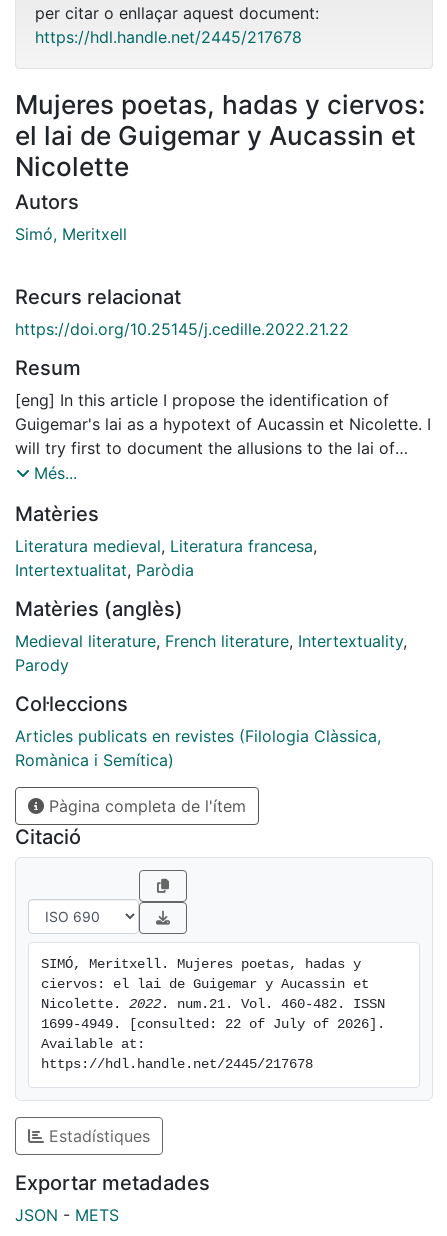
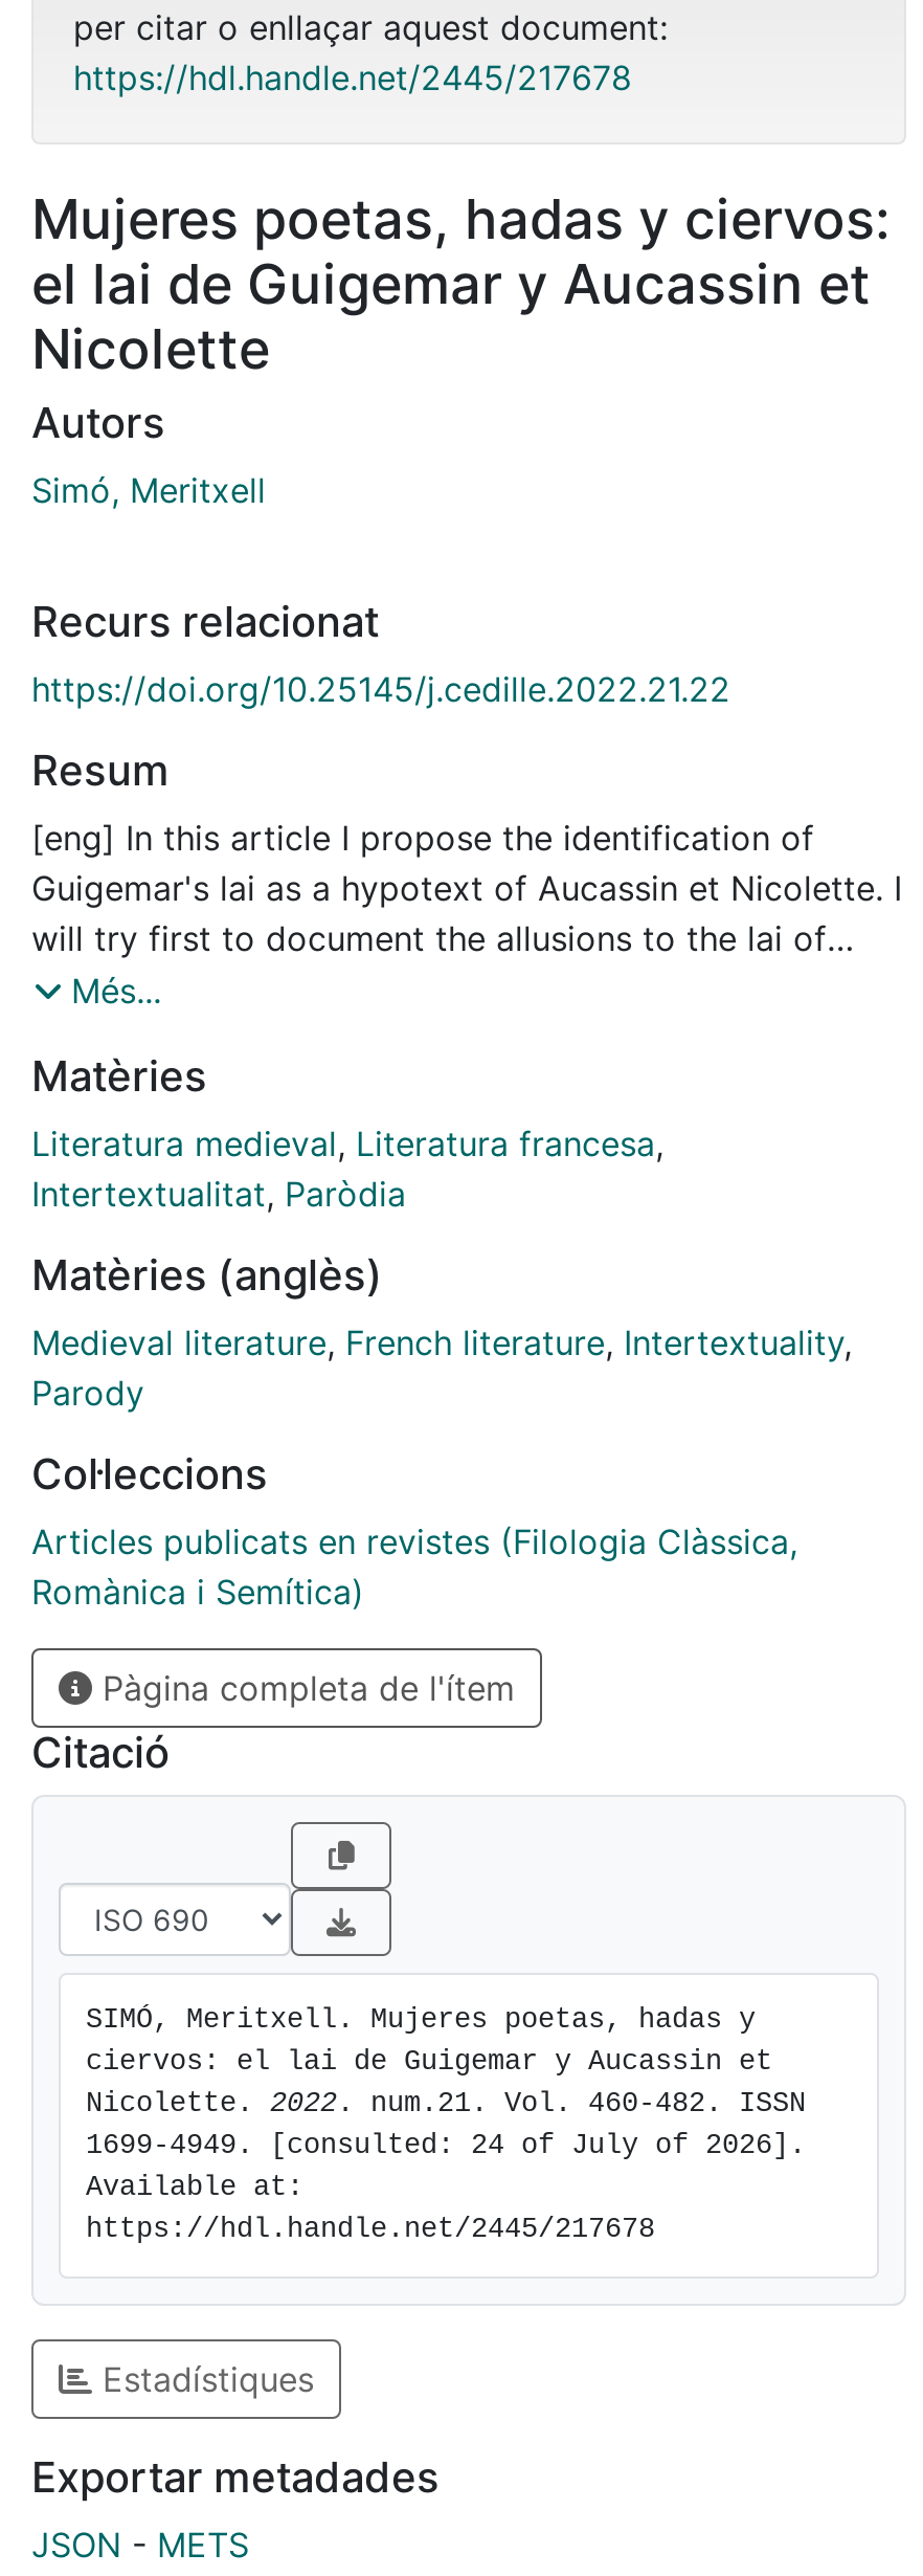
[41,1017,385,1032] 1699-4949. [consulted: 22 of July of 2026]. -> [86,2131,806,2162] 1699-4949. [consulted: 24 of July of 2026].

